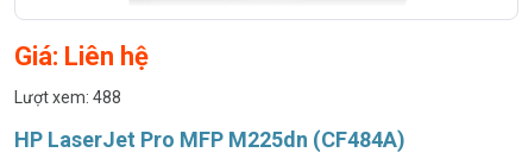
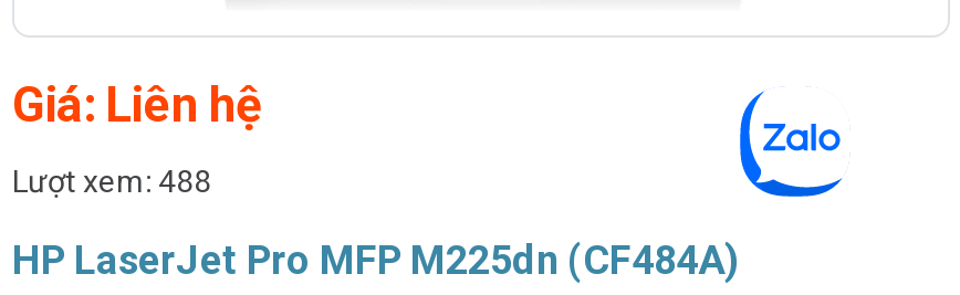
none -> [738,91,844,199] [image]

